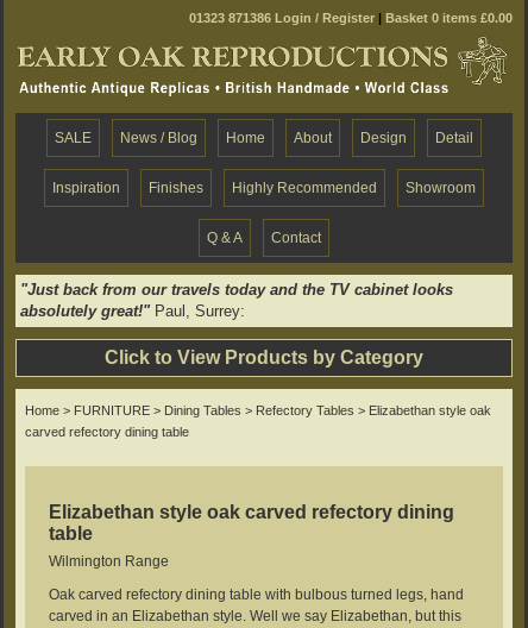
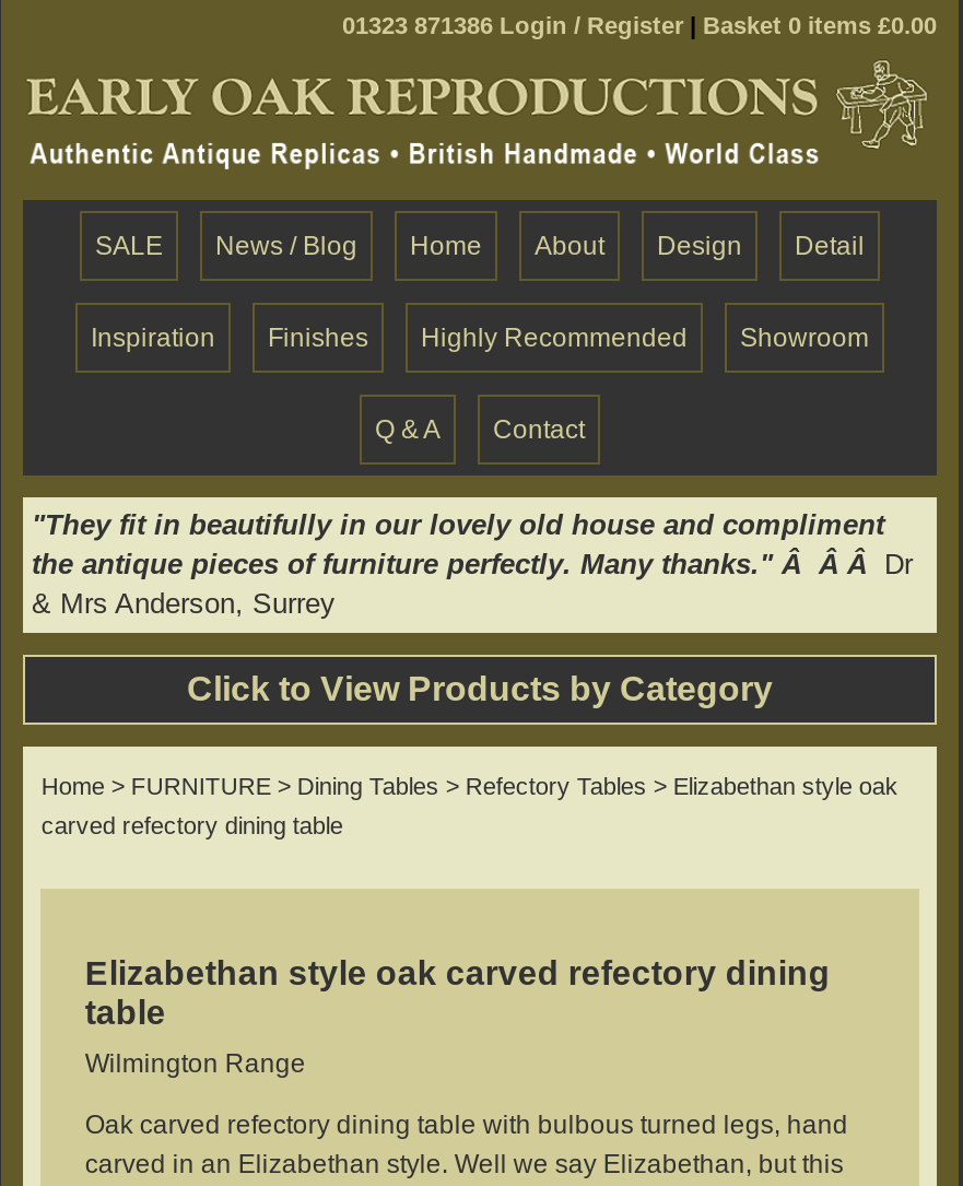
[20,281,453,320] "Just back from our travels today and the TV cabinet looks | absolutely great!" Paul, Surrey: -> [32,509,913,621] "They fit in beautifully in our lovely old house and compliment | the antique pieces of furniture perfectly. Many thanks." Â Â Â Dr | & Mrs Anderson, Surrey

